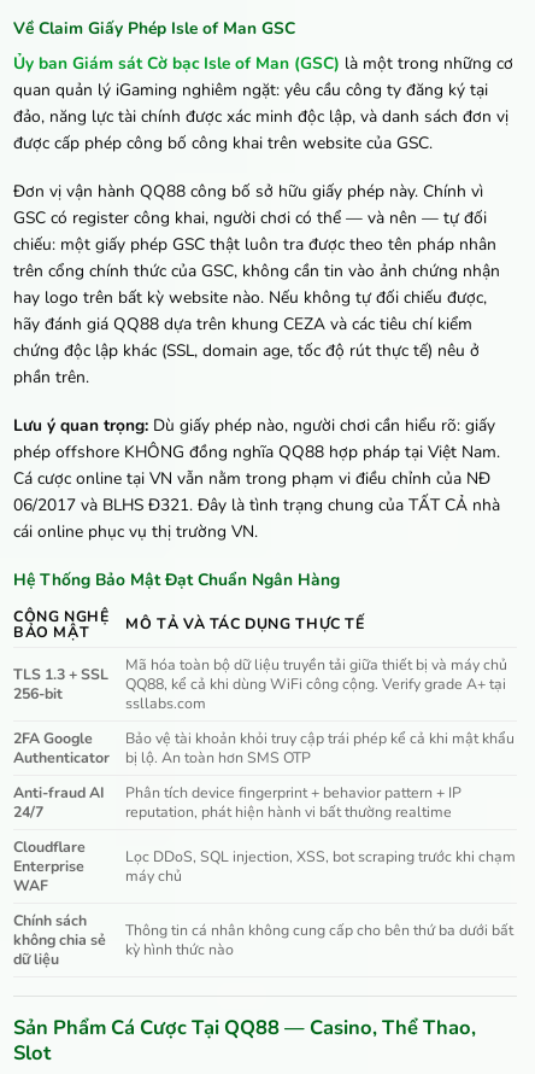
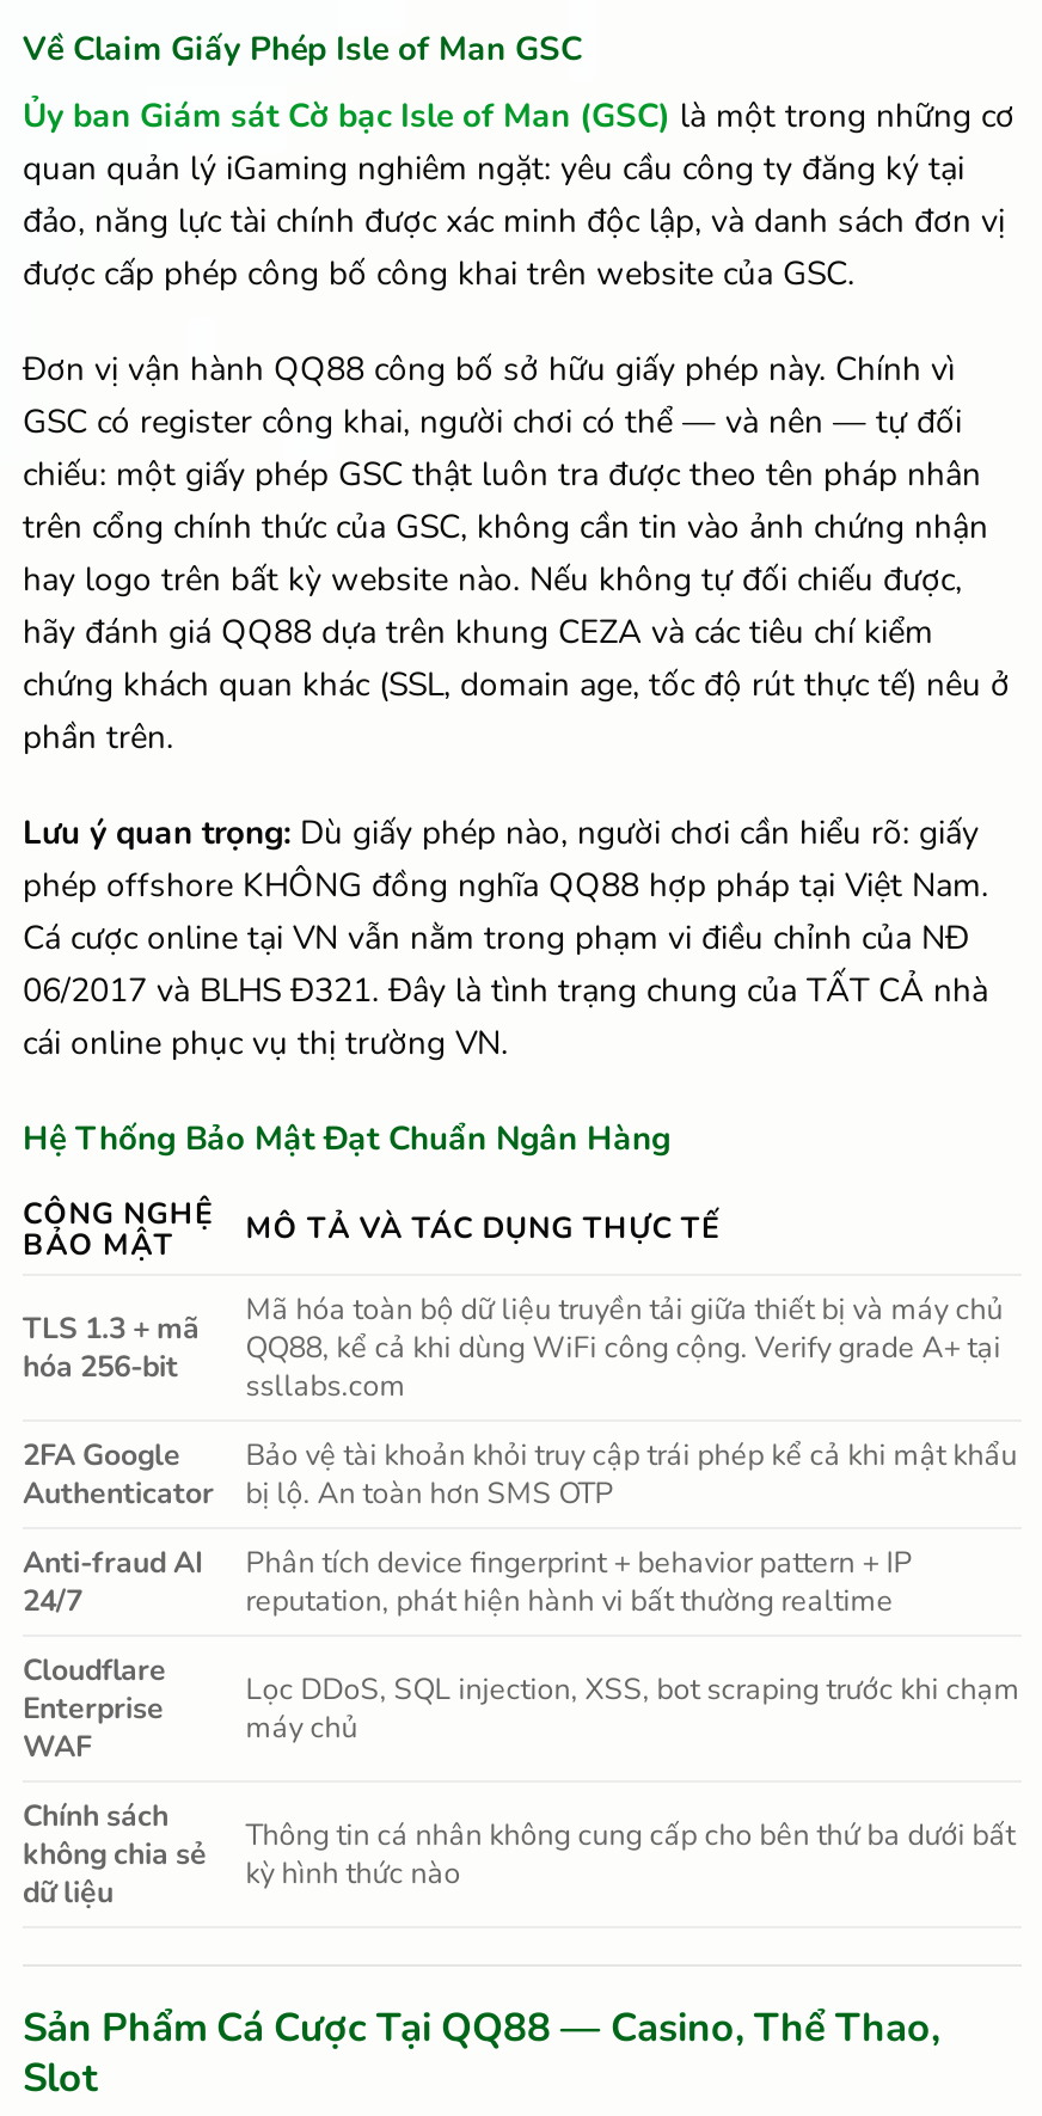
[13,339,480,362] chứng độc lập khác (SSL, domain age, tốc độ rút thực tế) nêu ở -> [23,663,1010,708] chứng khách quan khác (SSL, domain age, tốc độ rút thực tế) nêu ở
[13,664,108,704] TLS 1.3 + SSL | 256-bit -> [23,1307,200,1386] TLS 1.3 + mã | hóa 256-bit

